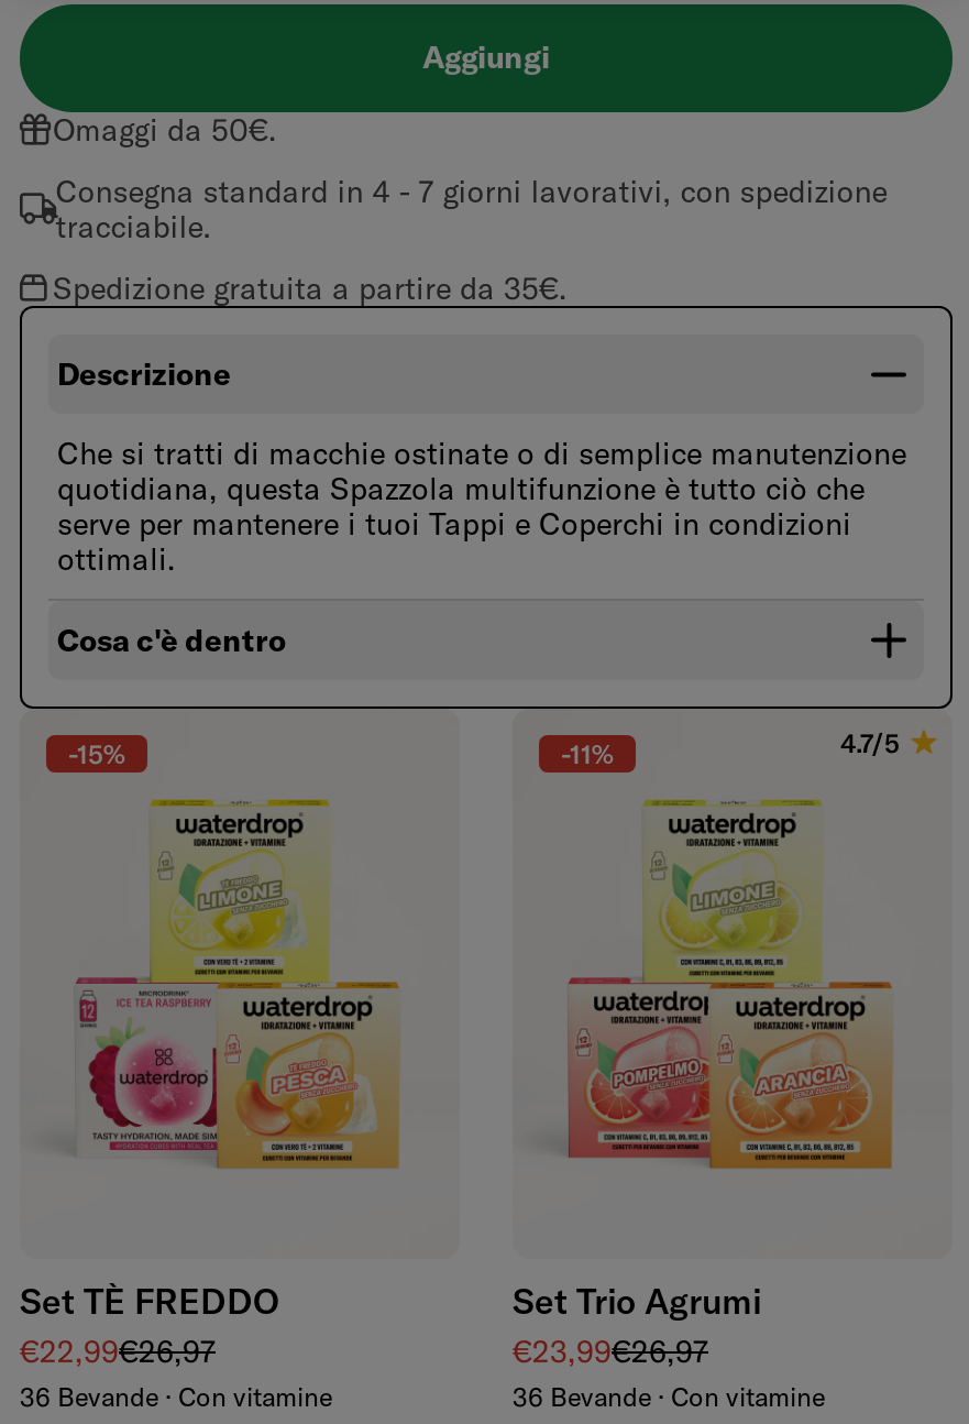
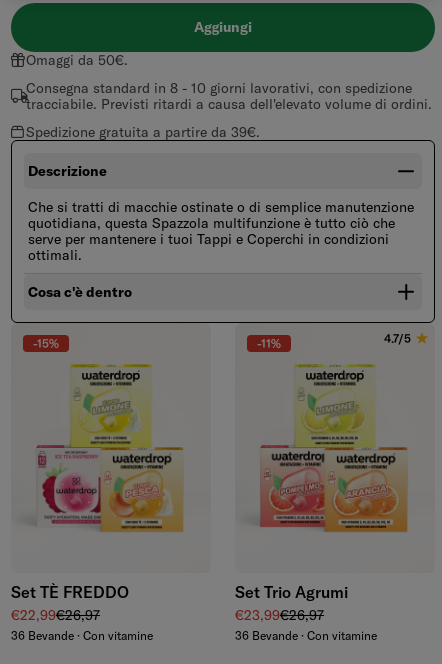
[55,172,887,247] Consegna standard in 4 - 7 giorni lavorativi, con spedizione | tracciabile. -> [26,79,432,113] Consegna standard in 8 - 10 giorni lavorativi, con spedizione | tracciabile. Previsti ritardi a causa dell'elevato volume di ordini.
[53,269,568,308] Spedizione gratuita a partire da 35€. -> [26,123,260,141] Spedizione gratuita a partire da 39€.

